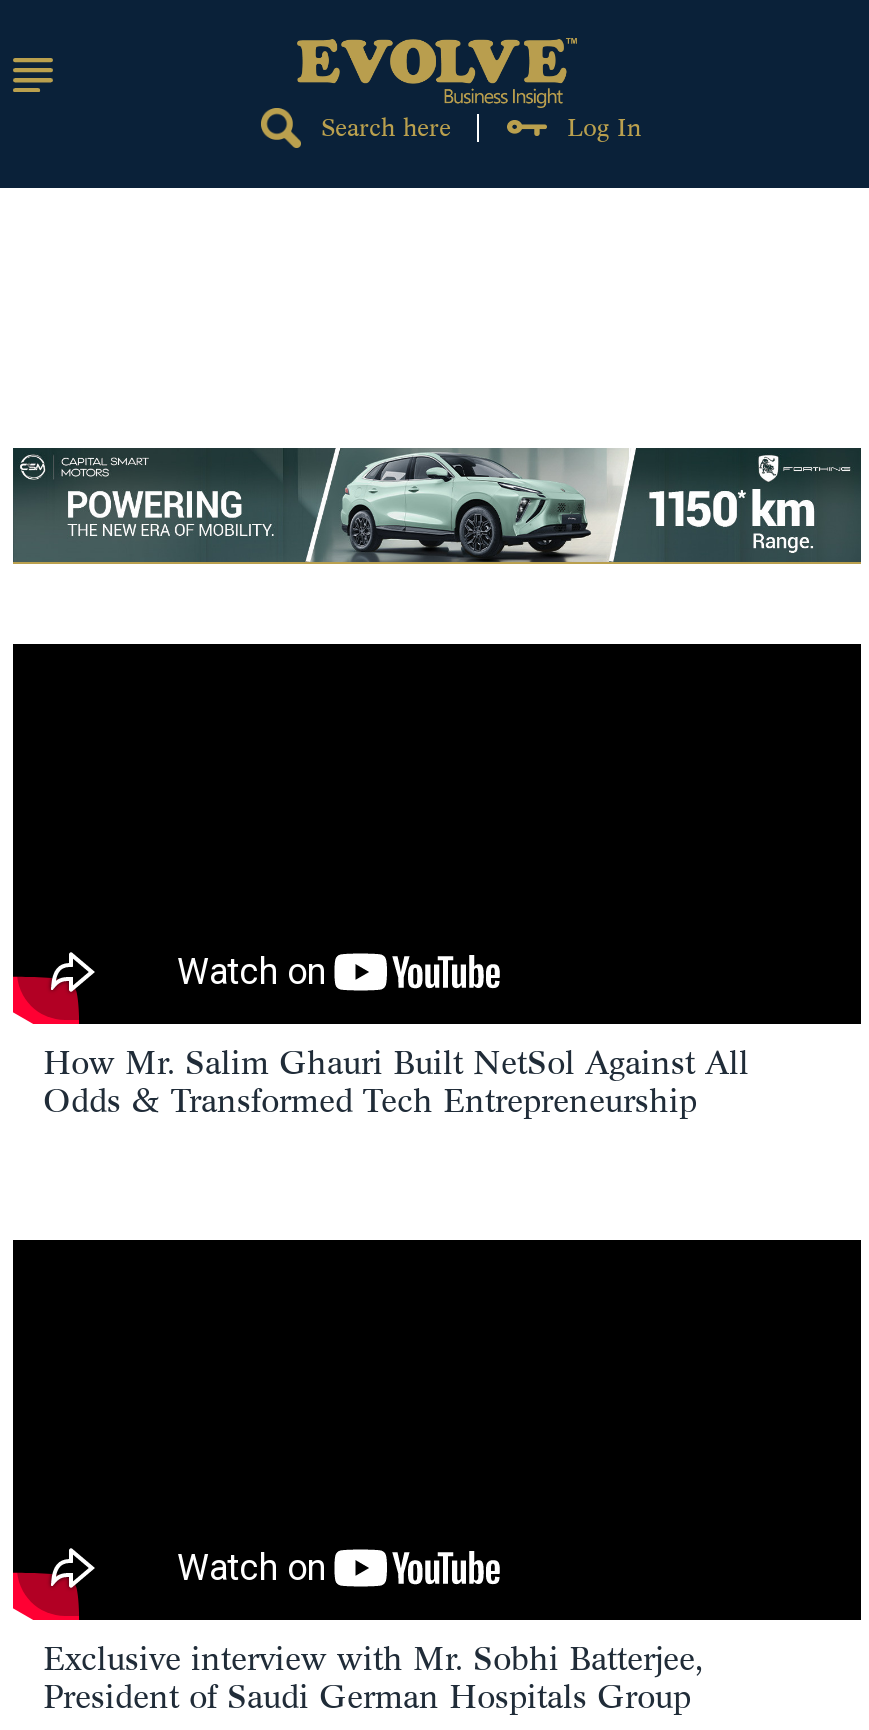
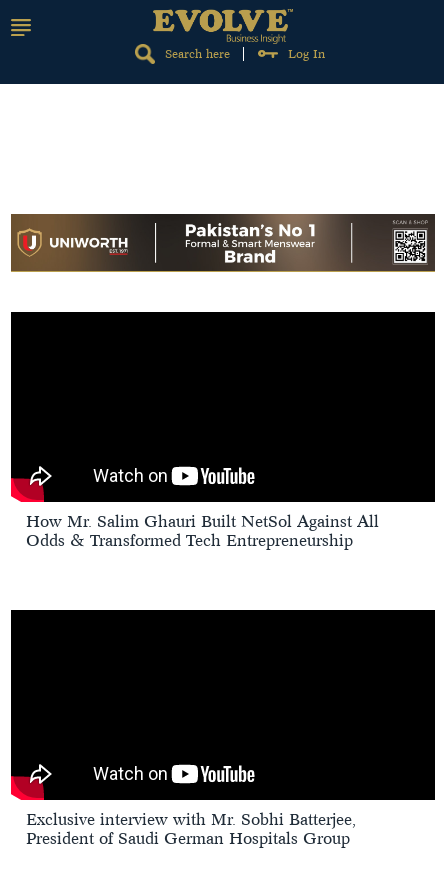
[13,448,859,564] [image] -> [11,213,433,272] [image]

